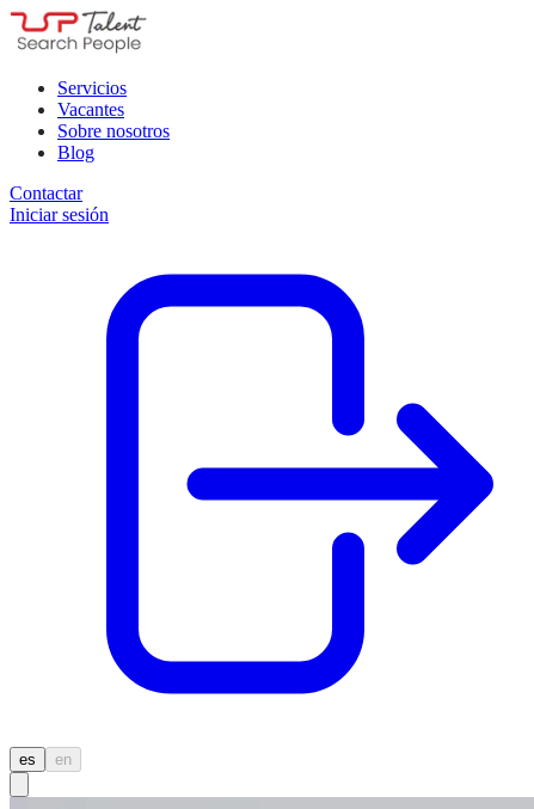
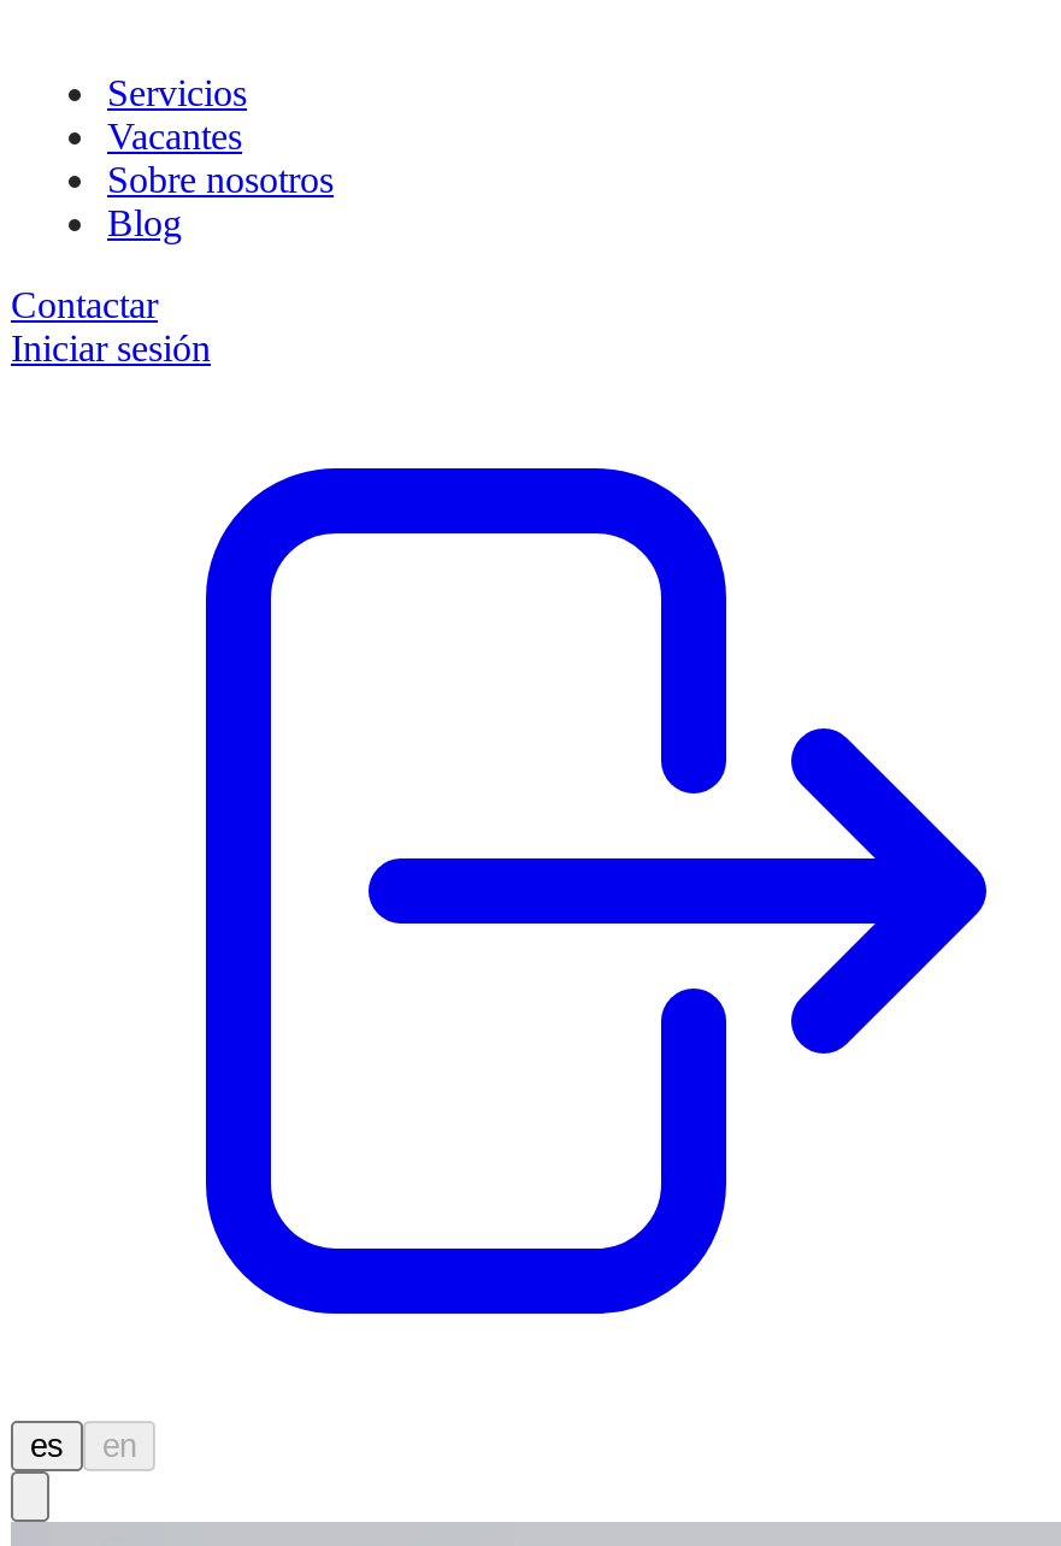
[10,11,147,54] [image] -> none

